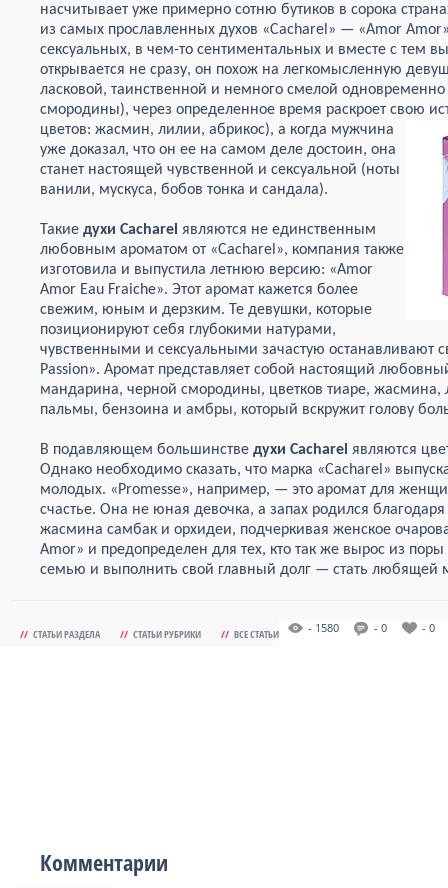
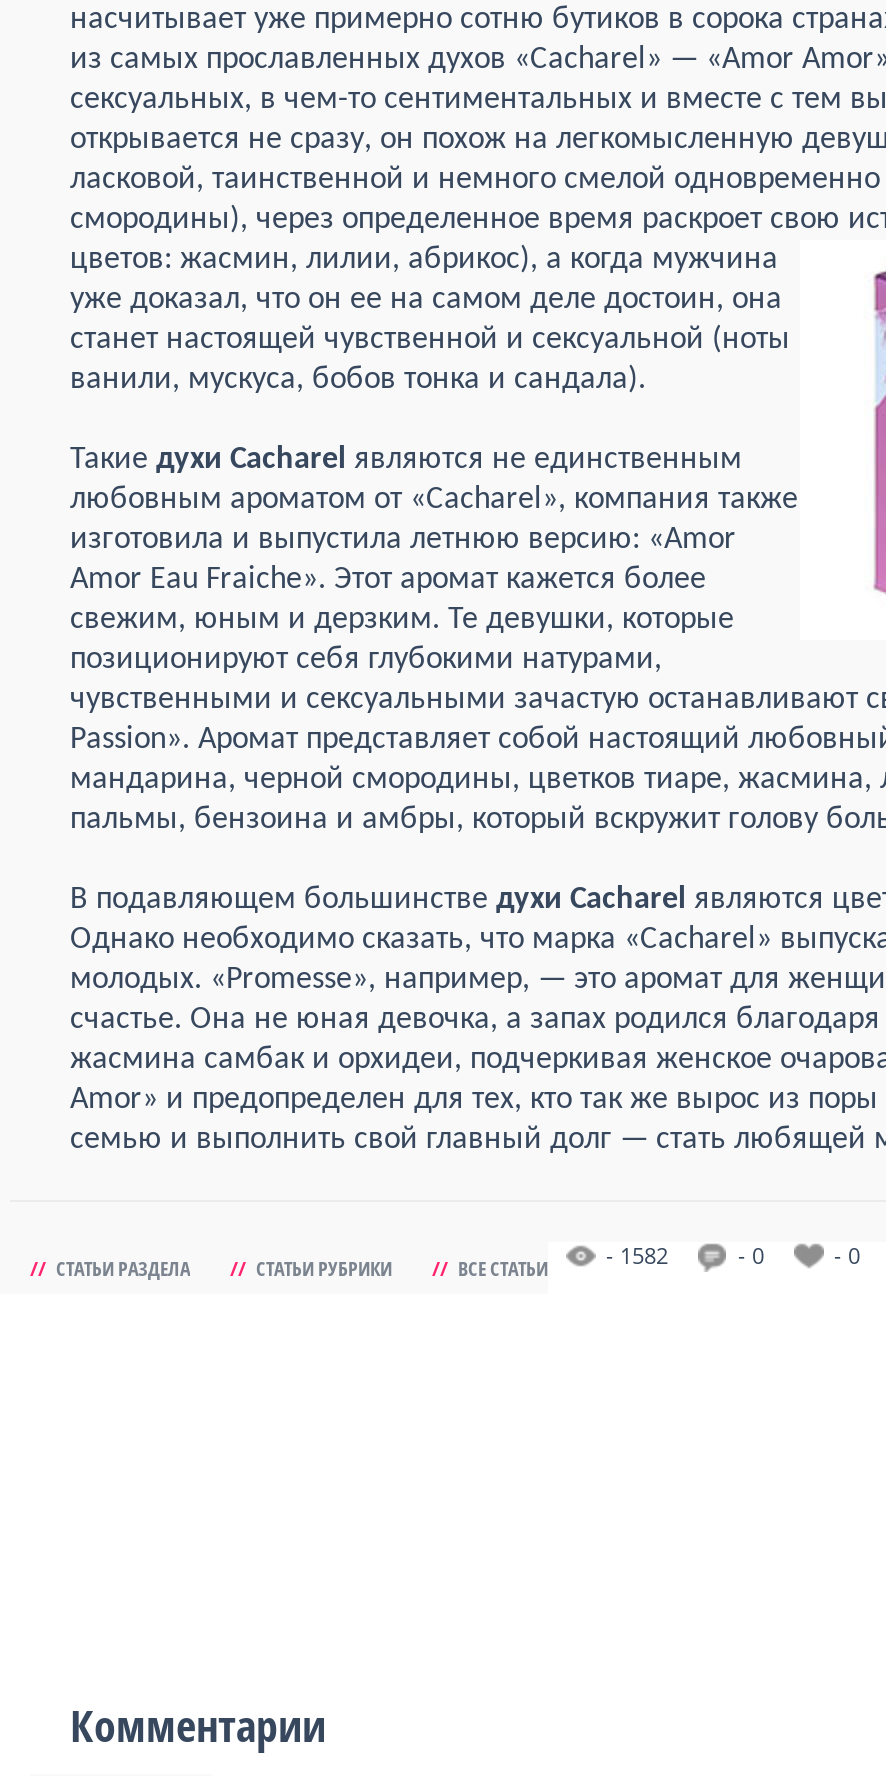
[308,620,339,635] - 1580 -> [606,1240,668,1270] - 1582

